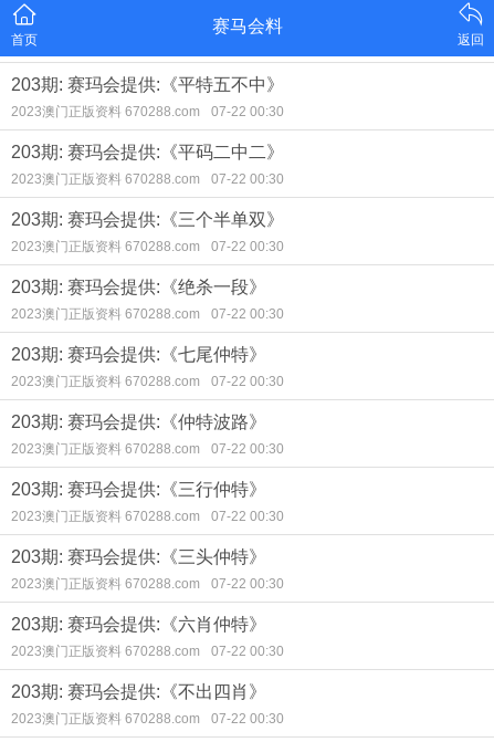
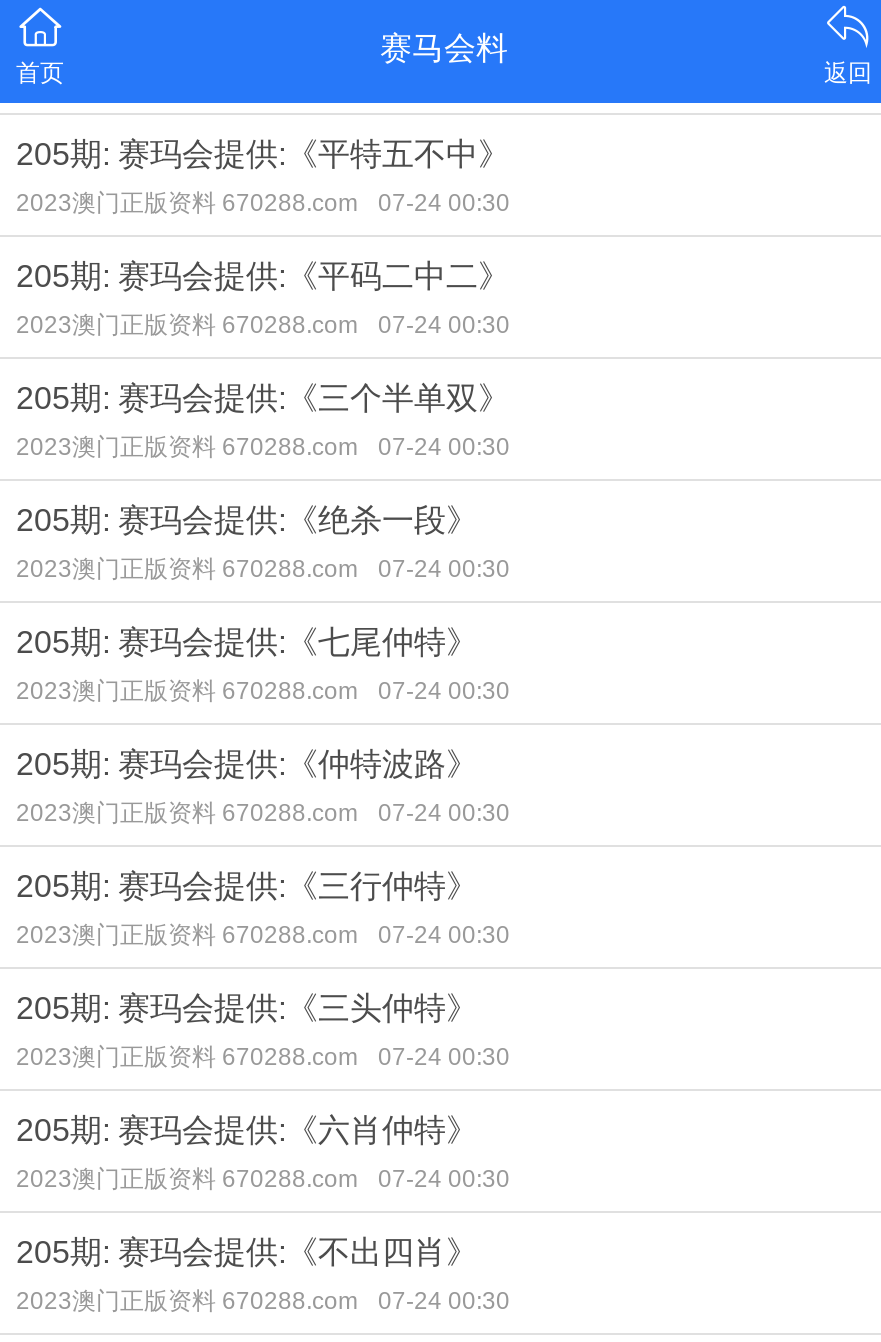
[11,75,284,94] 203期: 赛玛会提供:《平特五不中》 -> [16,137,510,171] 205期: 赛玛会提供:《平特五不中》
[11,104,284,119] 2023澳门正版资料 670288.com 07-22 00:30 -> [16,189,510,217] 2023澳门正版资料 670288.com 07-24 00:30
[11,143,284,161] 203期: 赛玛会提供:《平码二中二》 -> [16,259,510,293] 205期: 赛玛会提供:《平码二中二》
[11,171,284,187] 2023澳门正版资料 670288.com 07-22 00:30 -> [16,311,510,339] 2023澳门正版资料 670288.com 07-24 00:30
[11,210,284,229] 203期: 赛玛会提供:《三个半单双》 -> [16,381,510,415] 205期: 赛玛会提供:《三个半单双》
[11,239,284,254] 2023澳门正版资料 670288.com 07-22 00:30 -> [16,433,510,461] 2023澳门正版资料 670288.com 07-24 00:30
[11,278,266,296] 203期: 赛玛会提供:《绝杀一段》 -> [16,503,478,537] 205期: 赛玛会提供:《绝杀一段》
[11,306,284,322] 2023澳门正版资料 670288.com 07-22 00:30 -> [16,555,510,583] 2023澳门正版资料 670288.com 07-24 00:30
[11,345,266,364] 203期: 赛玛会提供:《七尾仲特》 -> [16,625,478,659] 205期: 赛玛会提供:《七尾仲特》
[11,374,284,389] 2023澳门正版资料 670288.com 07-22 00:30 -> [16,677,510,705] 2023澳门正版资料 670288.com 07-24 00:30
[11,412,266,431] 203期: 赛玛会提供:《仲特波路》 -> [16,747,478,781] 205期: 赛玛会提供:《仲特波路》
[11,441,284,457] 2023澳门正版资料 670288.com 07-22 00:30 -> [16,799,510,827] 2023澳门正版资料 670288.com 07-24 00:30
[11,480,266,499] 203期: 赛玛会提供:《三行仲特》 -> [16,869,478,903] 205期: 赛玛会提供:《三行仲特》
[11,509,284,524] 2023澳门正版资料 670288.com 07-22 00:30 -> [16,921,510,949] 2023澳门正版资料 670288.com 07-24 00:30
[11,547,266,566] 203期: 赛玛会提供:《三头仲特》 -> [16,991,478,1025] 205期: 赛玛会提供:《三头仲特》
[11,576,284,592] 2023澳门正版资料 670288.com 07-22 00:30 -> [16,1043,510,1071] 2023澳门正版资料 670288.com 07-24 00:30
[11,615,266,634] 203期: 赛玛会提供:《六肖仲特》 -> [16,1113,478,1147] 205期: 赛玛会提供:《六肖仲特》
[11,644,284,659] 2023澳门正版资料 670288.com 07-22 00:30 -> [16,1165,510,1193] 2023澳门正版资料 670288.com 07-24 00:30
[11,682,266,701] 203期: 赛玛会提供:《不出四肖》 -> [16,1235,478,1269] 205期: 赛玛会提供:《不出四肖》
[11,711,284,727] 2023澳门正版资料 670288.com 07-22 00:30 -> [16,1287,510,1315] 2023澳门正版资料 670288.com 07-24 00:30

